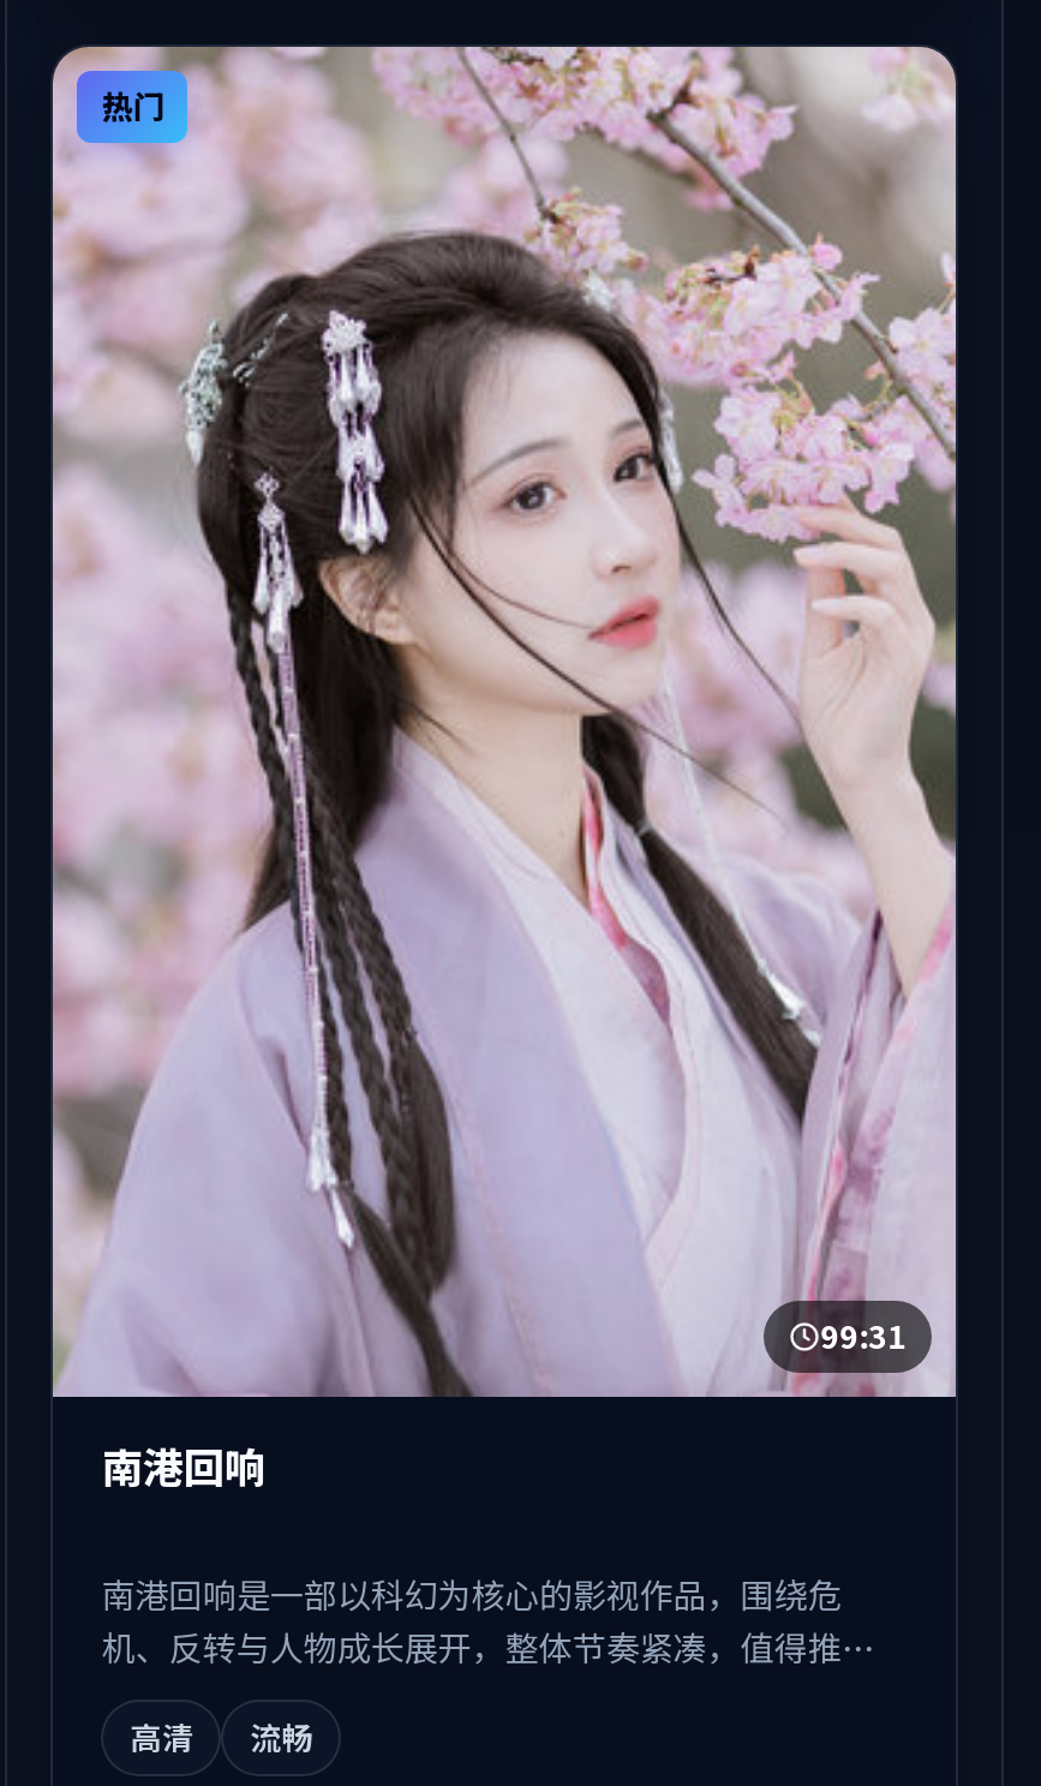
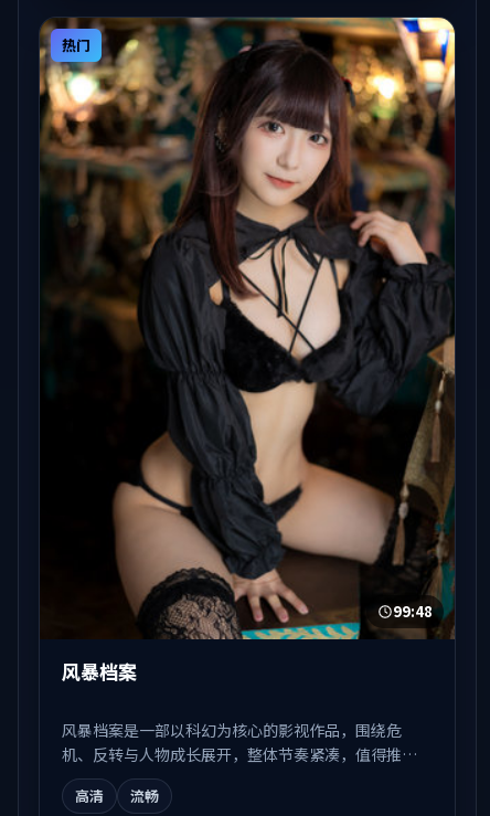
[50,43,958,1400] [image] | 99:31 -> [39,17,456,639] [image] | 99:48
[102,1436,265,1496] 南港回响 -> [62,657,137,684] 风暴档案
[102,1571,841,1619] 南港回响是一部以科幻为核心的影视作品，围绕危 -> [62,719,402,741] 风暴档案是一部以科幻为核心的影视作品，围绕危

